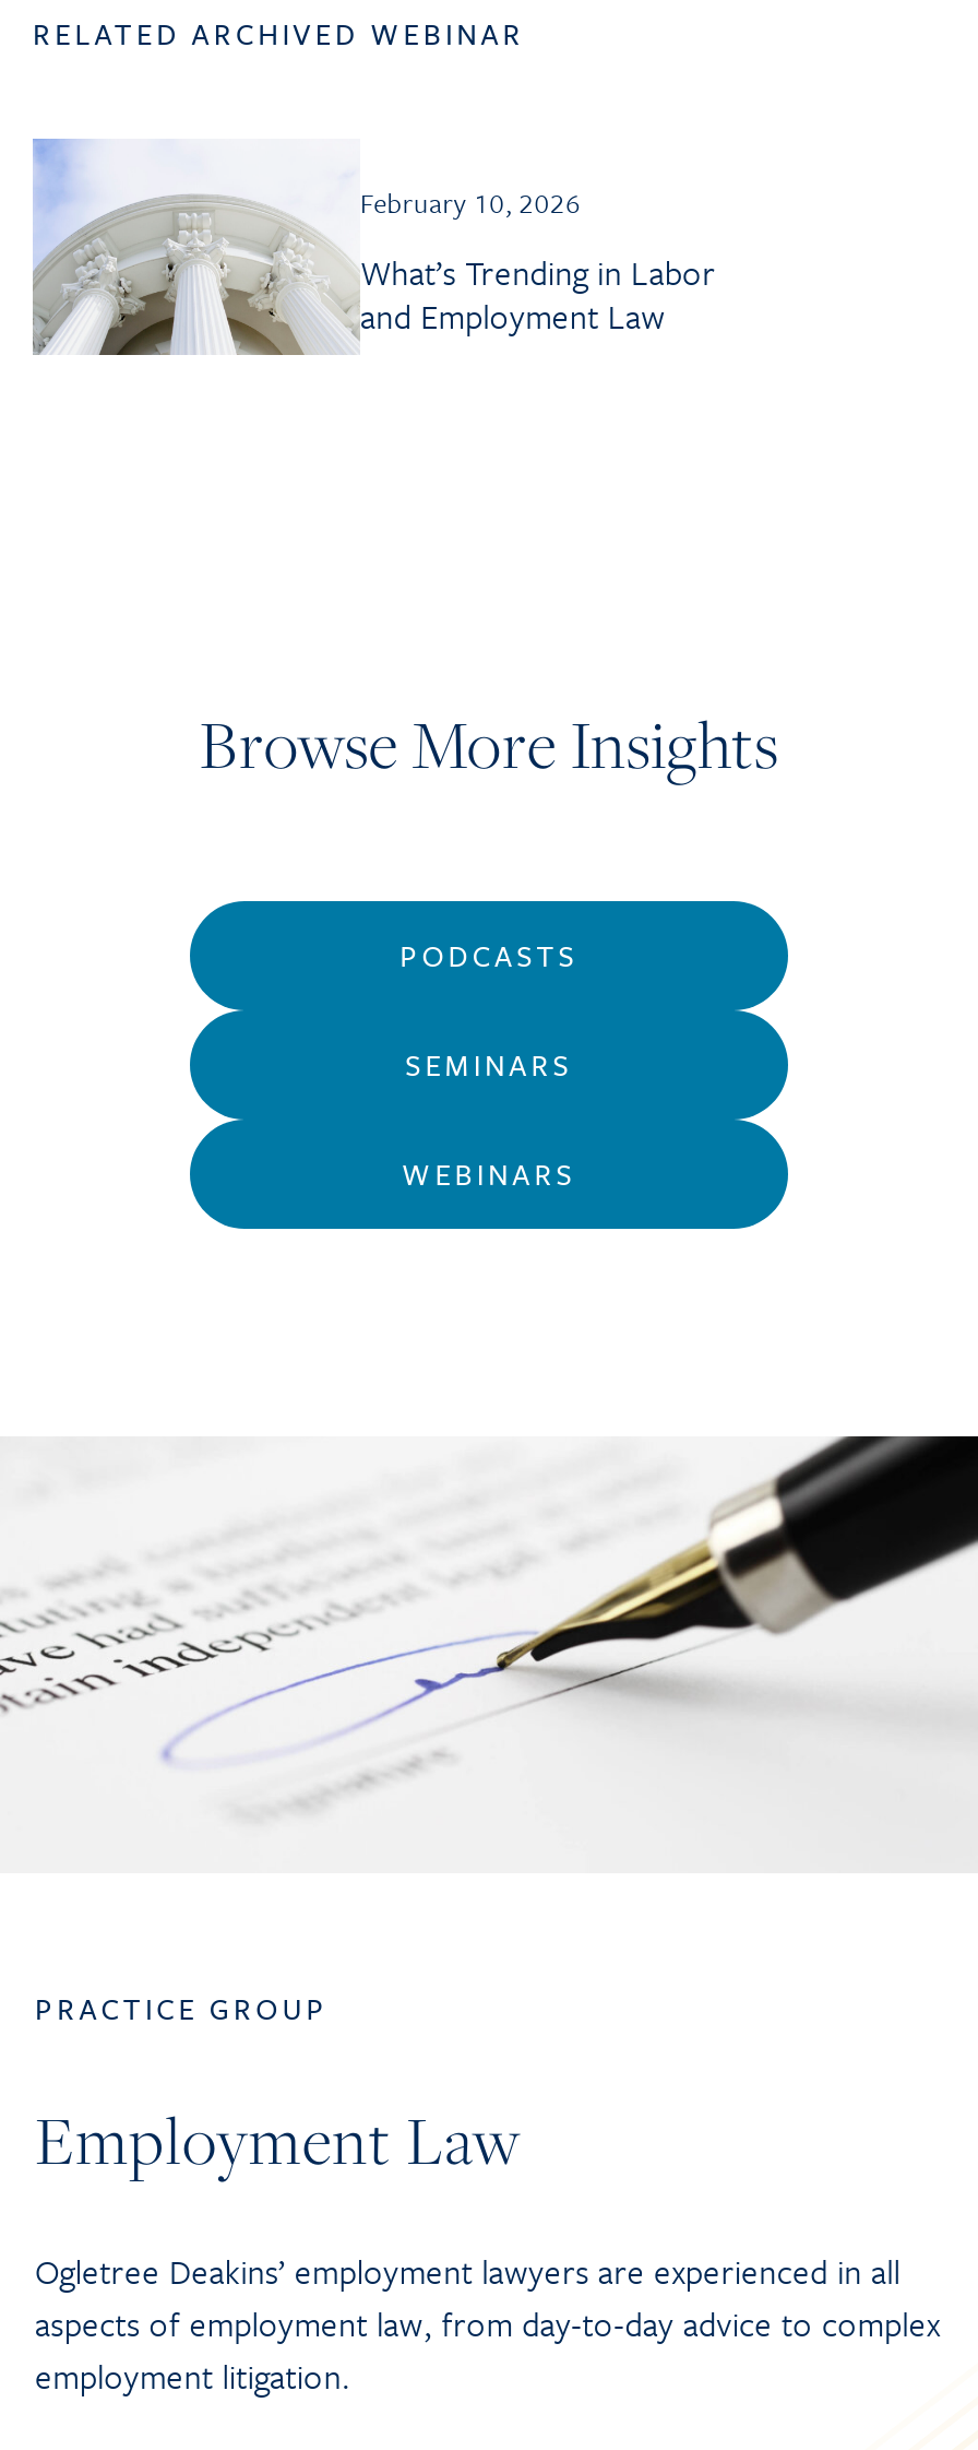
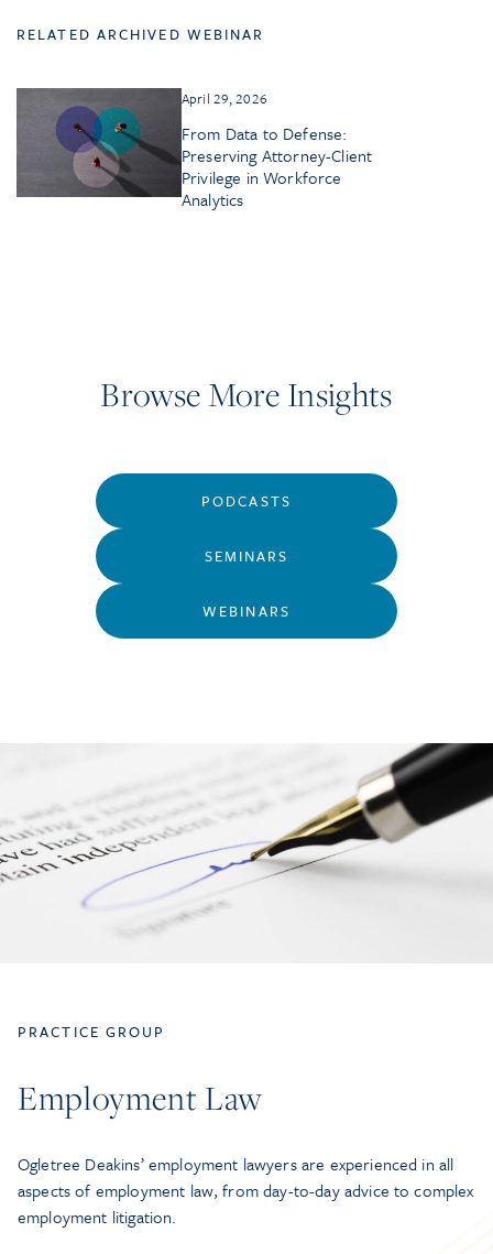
[33,139,581,355] [image] | February 10, 2026 -> [15,87,267,198] [image] | April 29, 2026
[360,247,716,339] What’s Trending in Labor | and Employment Law -> [182,121,372,211] From Data to Defense: | Preserving Attorney-Client | Privilege in Workforce | Analytics

